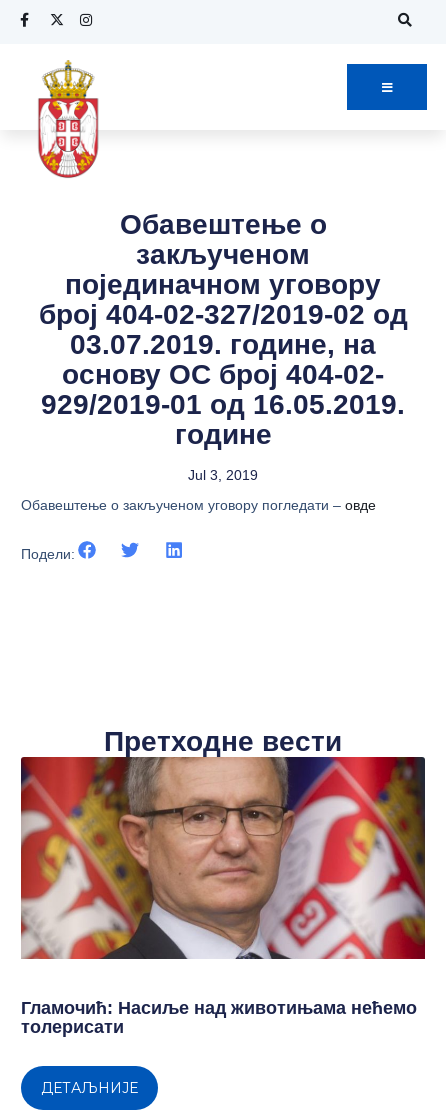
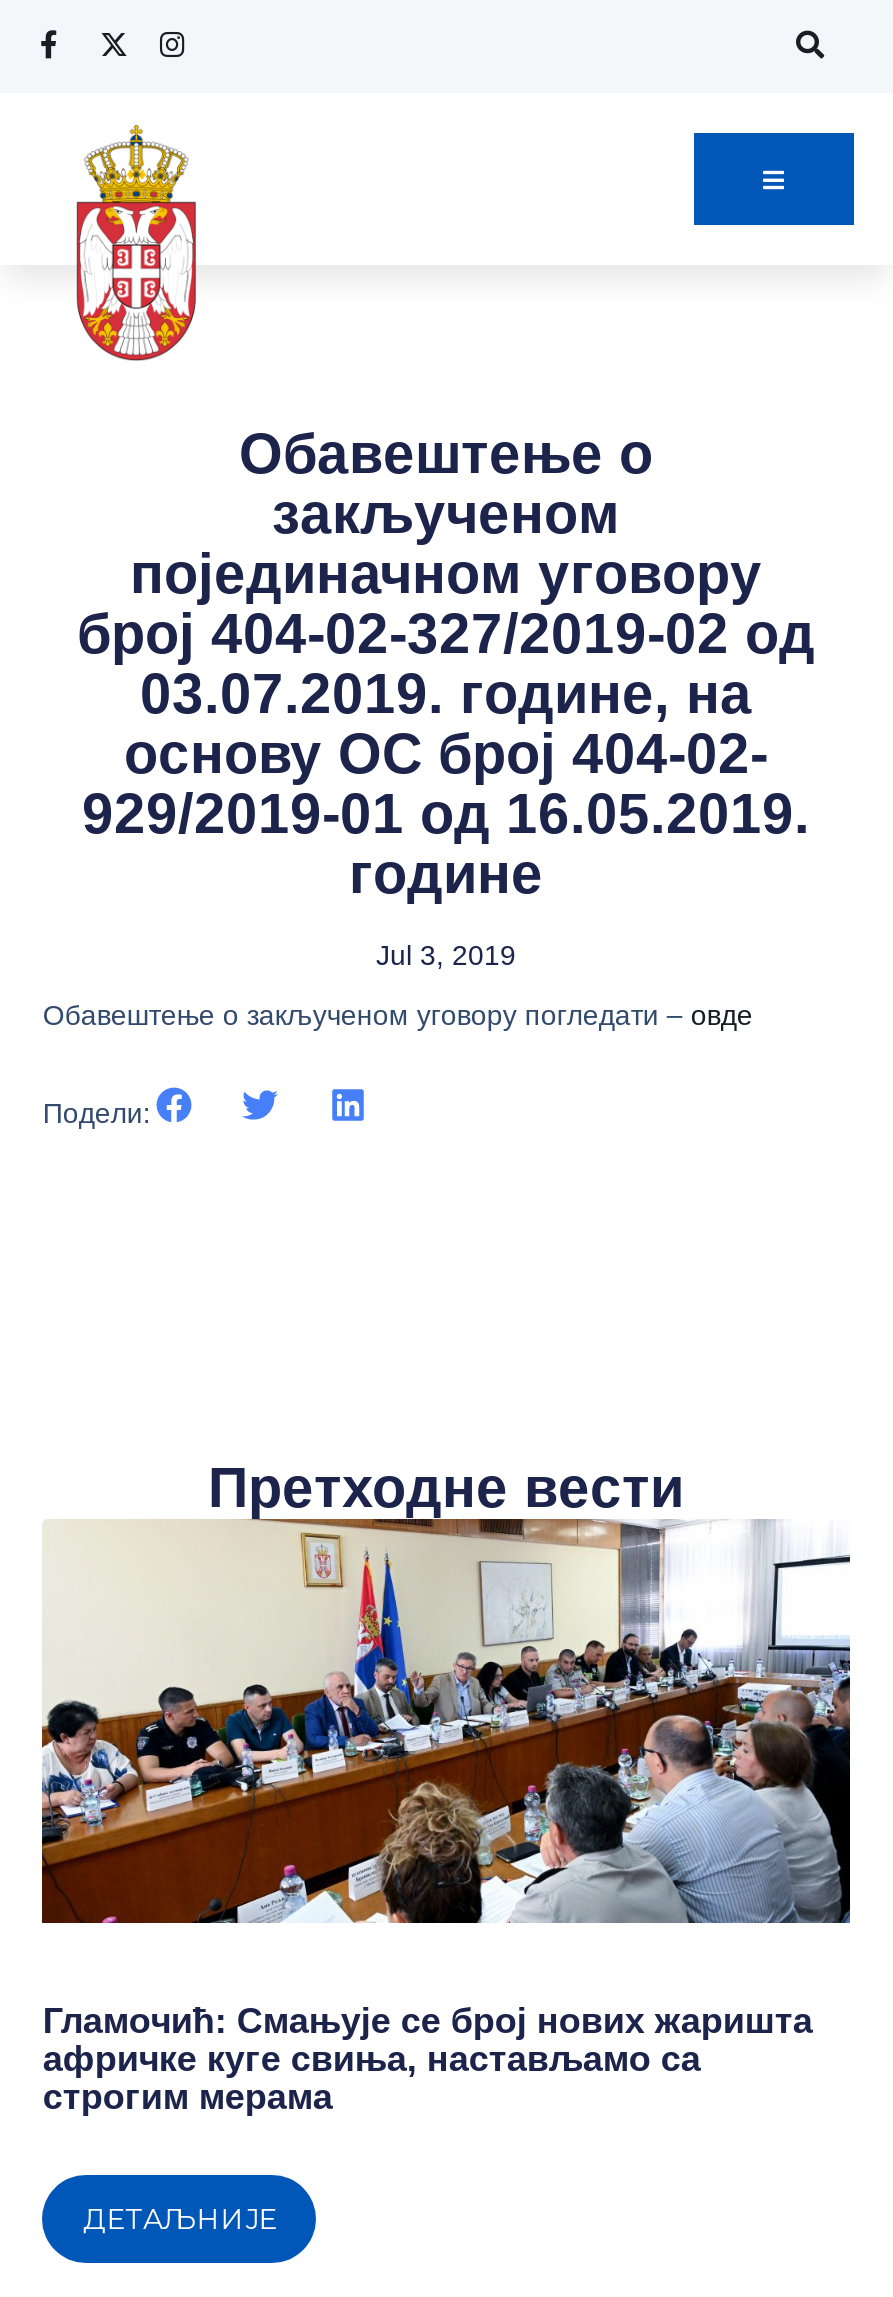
[20,756,426,1037] [image] | Гламочић: Насиље над животињама нећемо | толерисати -> [40,1519,852,2116] [image] | Гламочић: Смањује се број нових жаришта | афричке куге свиња, настављамо са | строгим мерама

